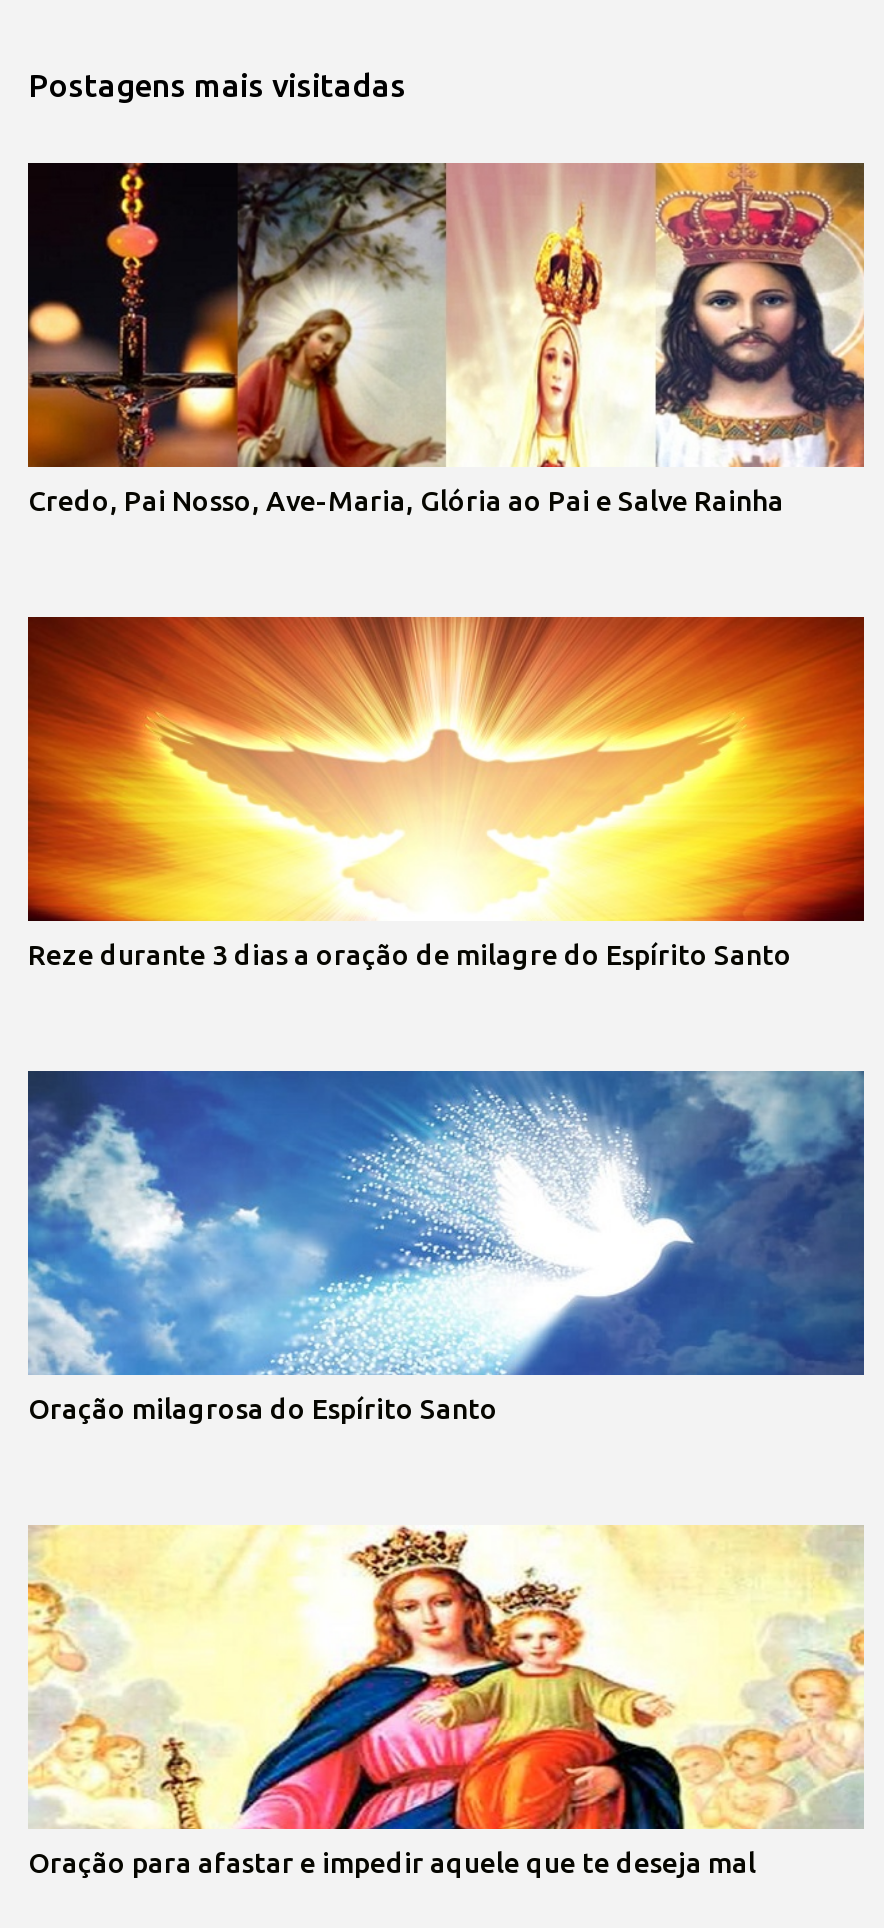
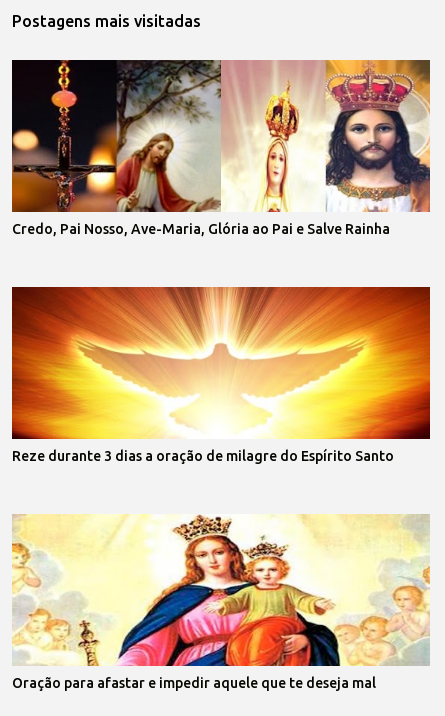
[26,1069,866,1425] [image] | Oração milagrosa do Espírito Santo -> none

